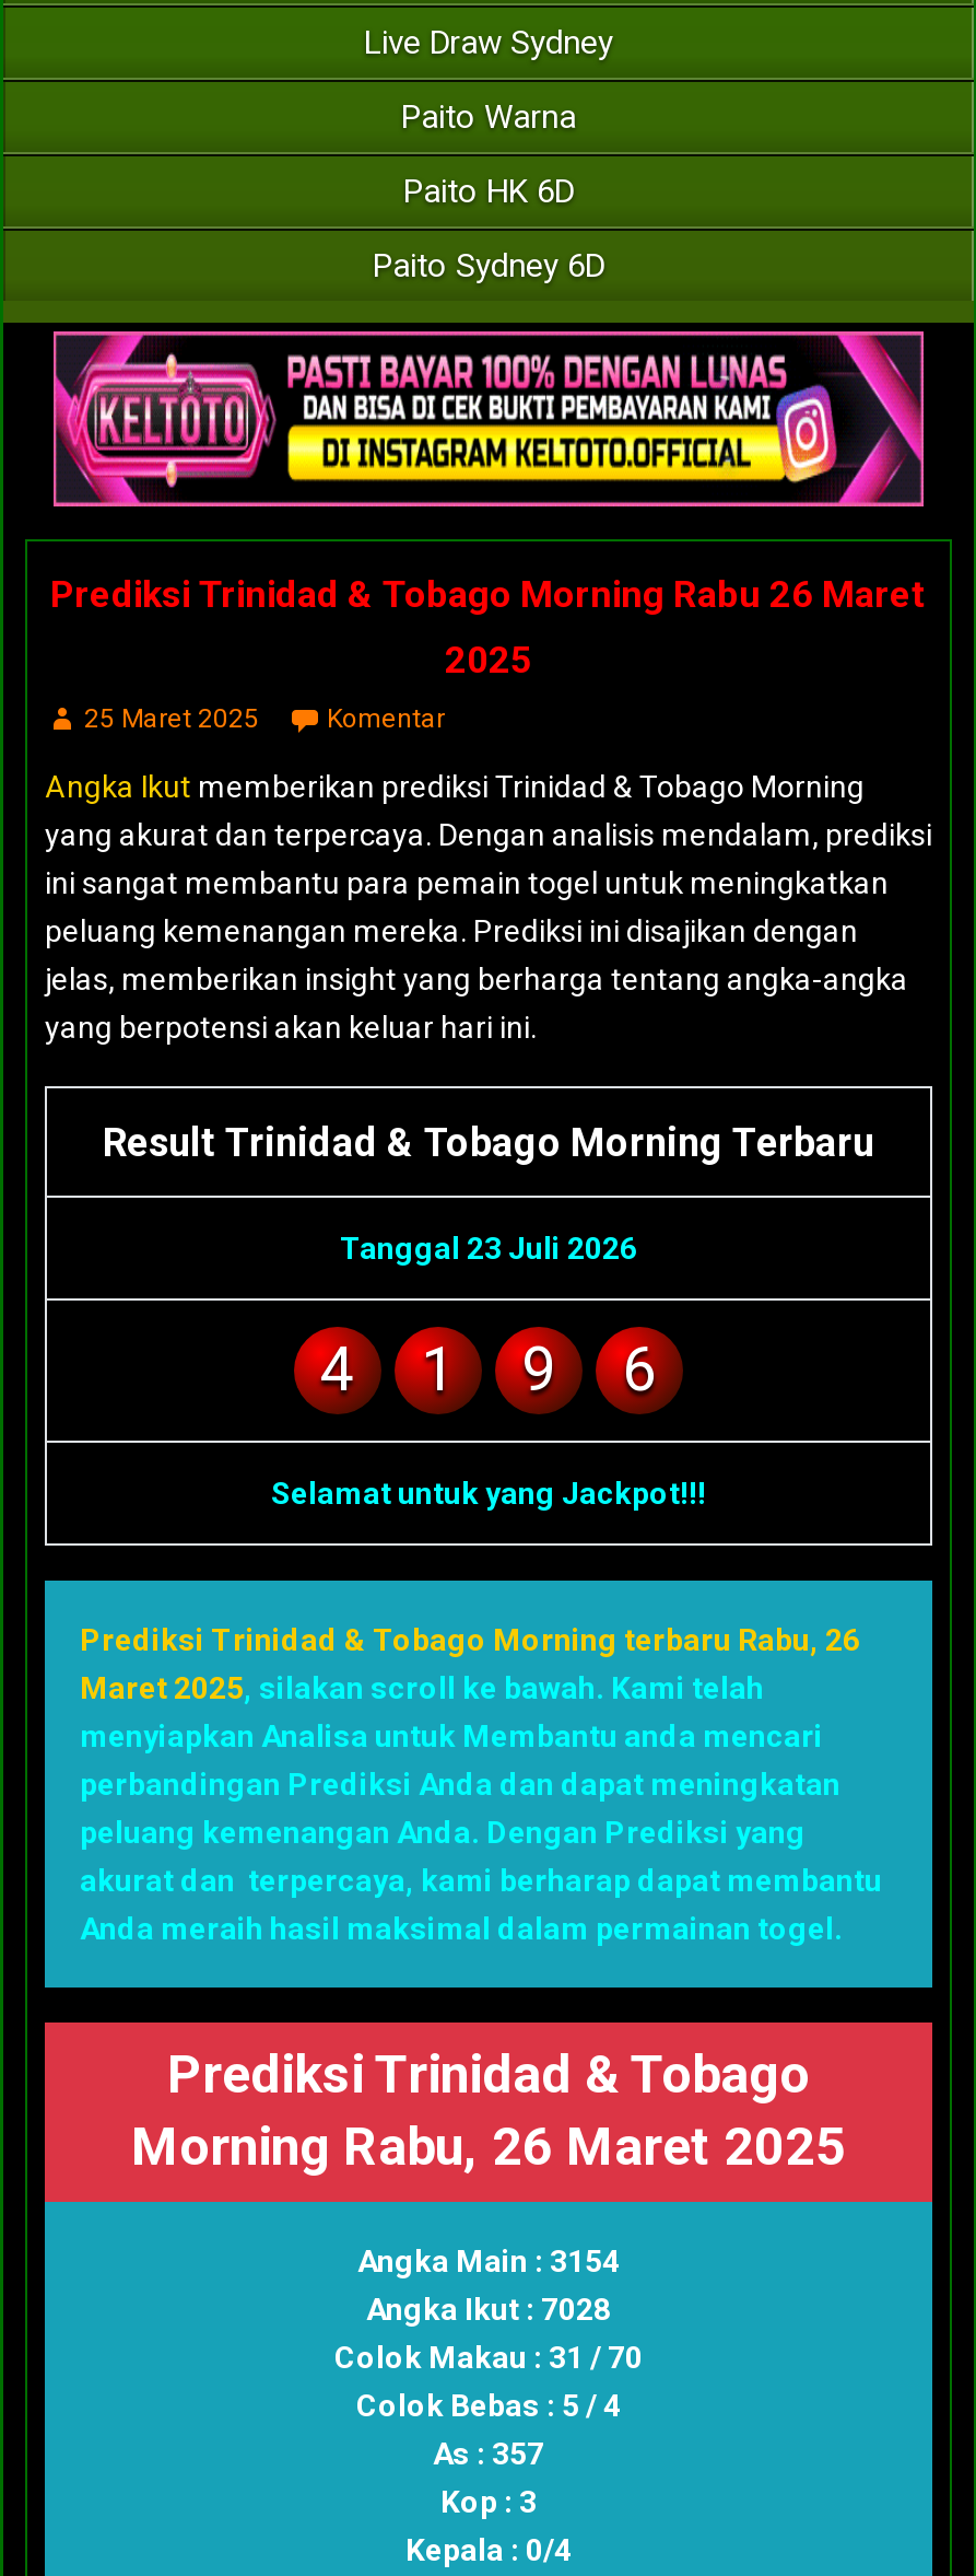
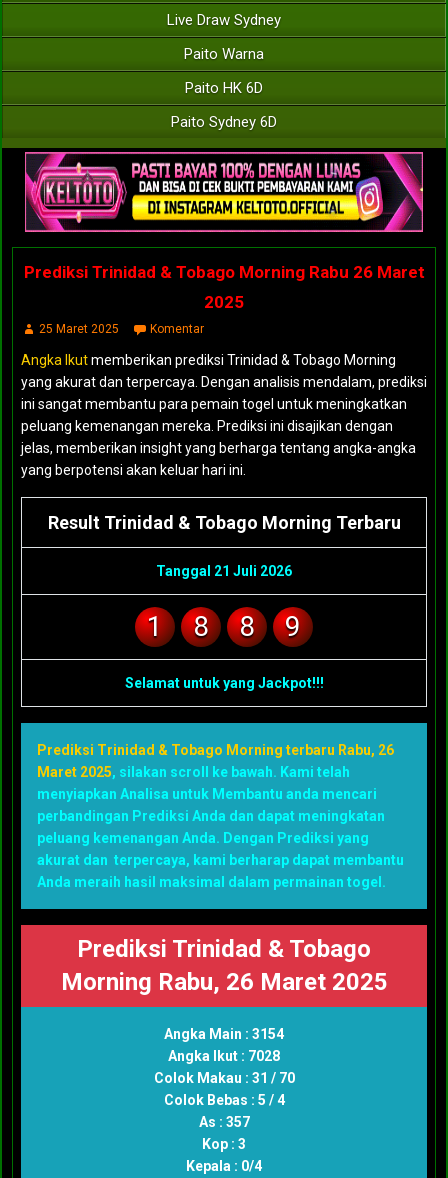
[320,1229,637,1404] Tanggal 23 Juli 2026 | 4 -> [156,562,292,578] Tanggal 21 Juli 2026
[622,1332,657,1404] 6 -> none
none -> [193,609,255,642] 8 | 8

